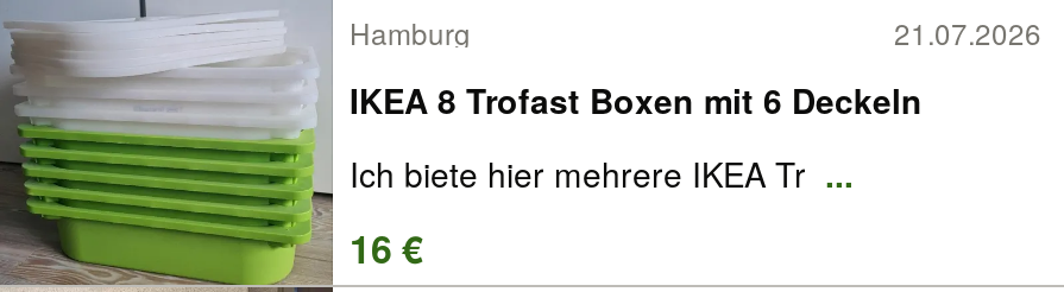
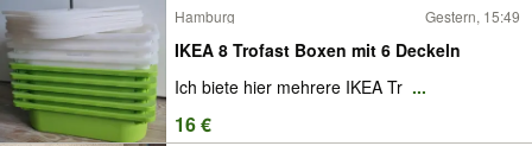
[894,12,1041,52] 21.07.2026 -> [425,6,520,26] Gestern, 15:49

